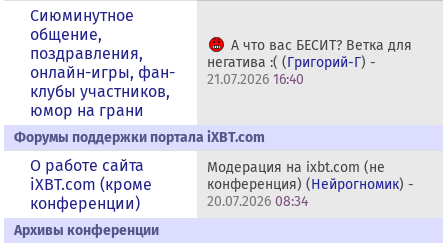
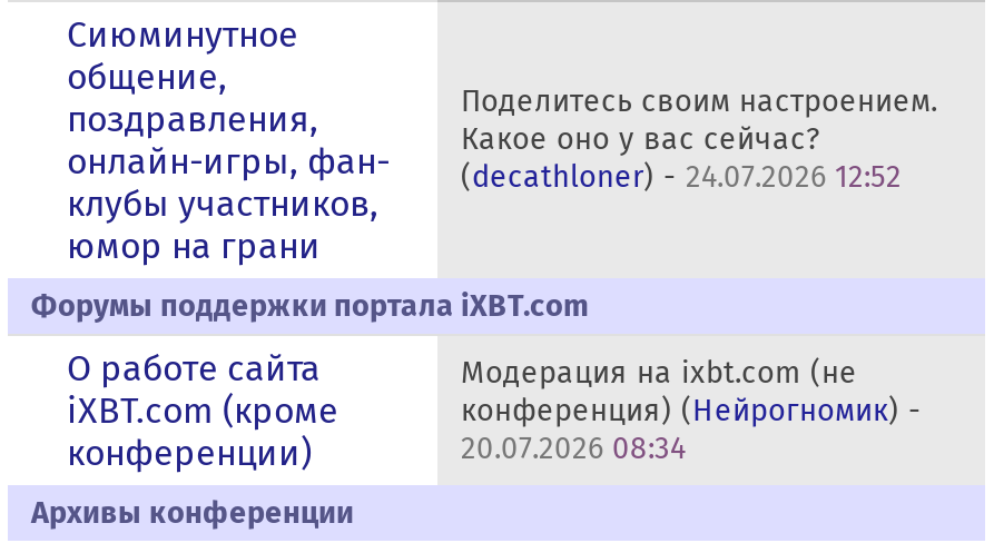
[207,37,412,88] А что вас БЕСИТ? Ветка для | негатива :( (Григорий-Г) - | 21.07.2026 16:40 -> [461,82,937,196] Поделитесь своим настроением. | Какое оно у вас сейчас? | (decathloner) - 24.07.2026 12:52

